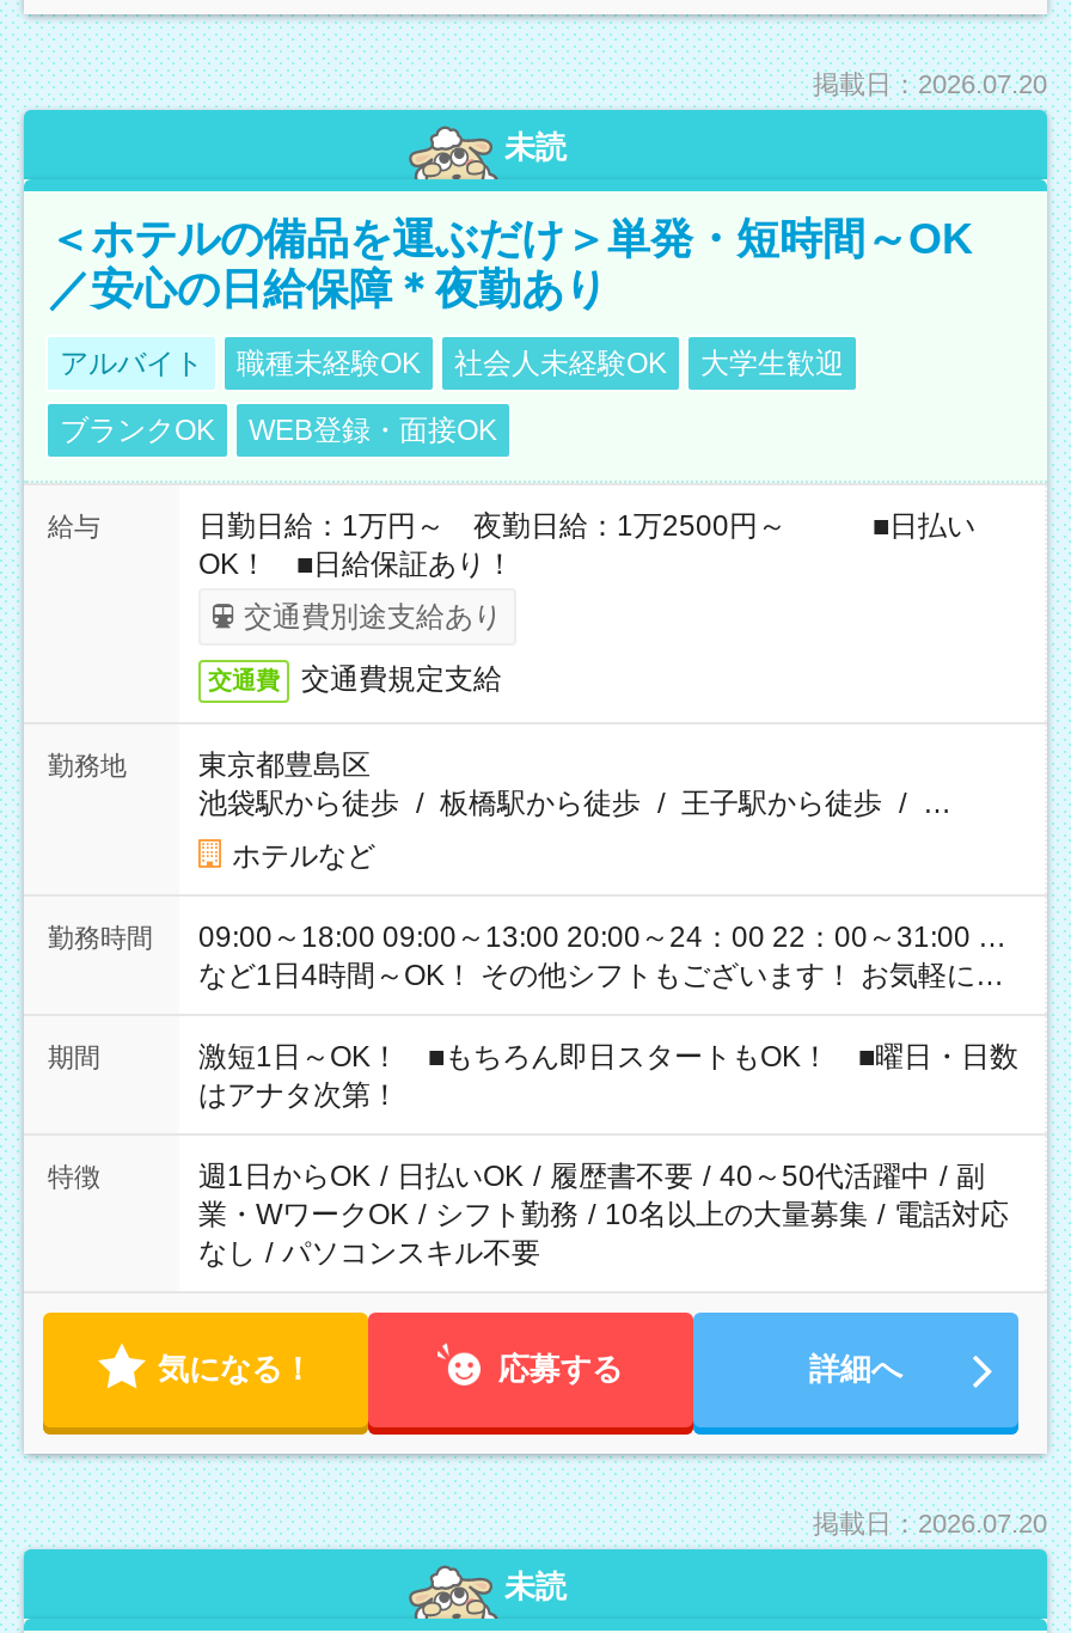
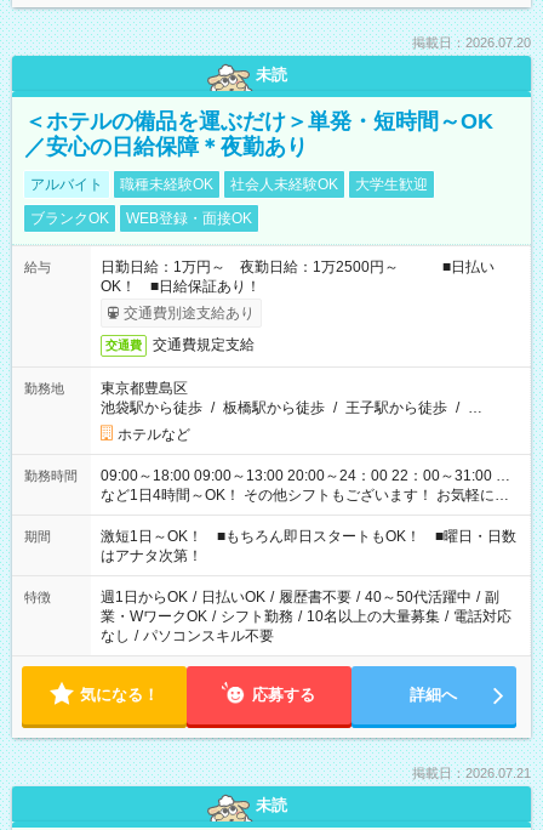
[813,1509,1047,1537] 掲載日：2026.07.20 -> [412,766,531,780] 掲載日：2026.07.21

